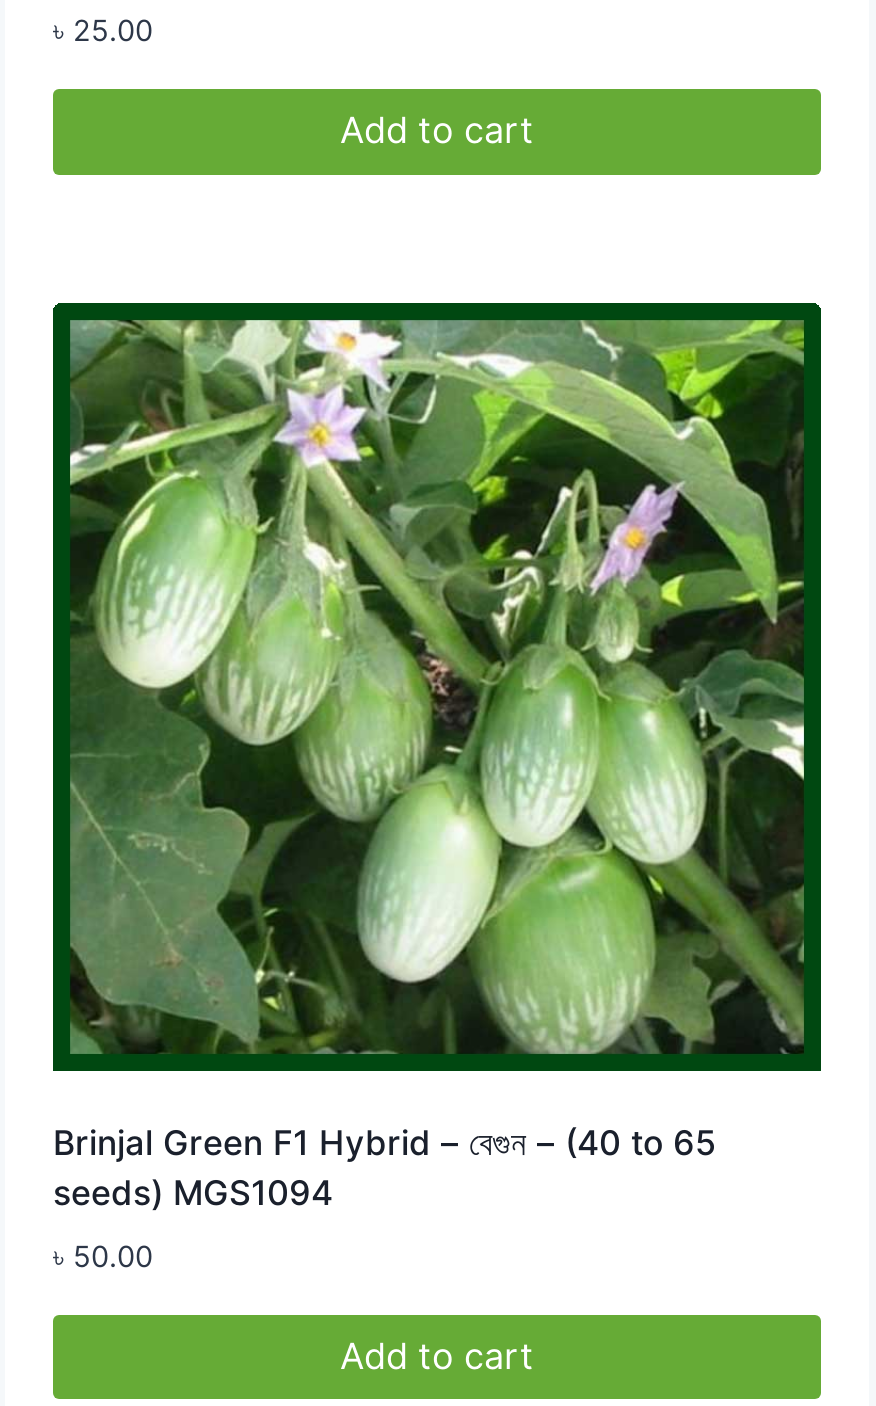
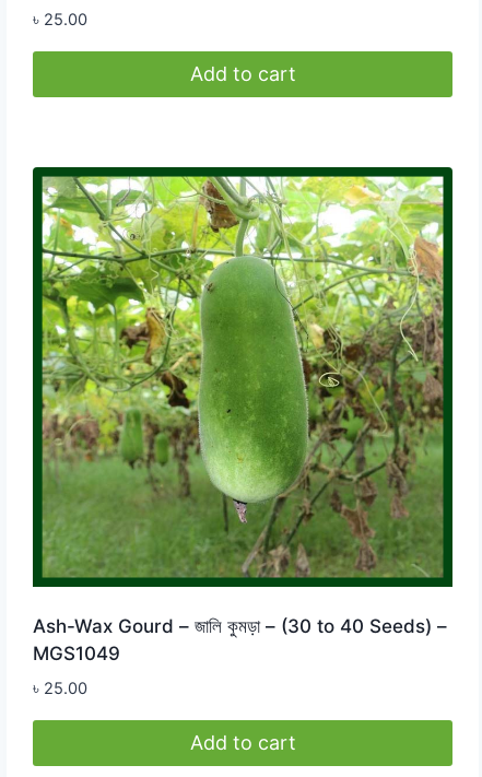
[53,318,807,1212] [image] | Brinjal Green F1 Hybrid – বেগুন – (40 to 65 | seeds) MGS1094 -> [33,176,447,664] [image] | Ash-Wax Gourd – জালি কুমড়া – (30 to 40 Seeds) – | MGS1049
[53,1238,153,1274] ৳ 50.00 -> [33,679,87,698] ৳ 25.00

